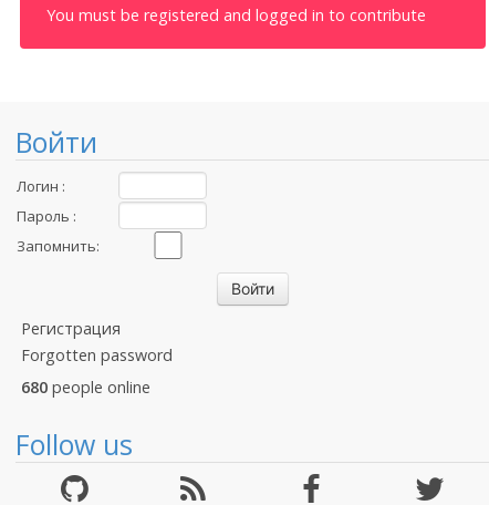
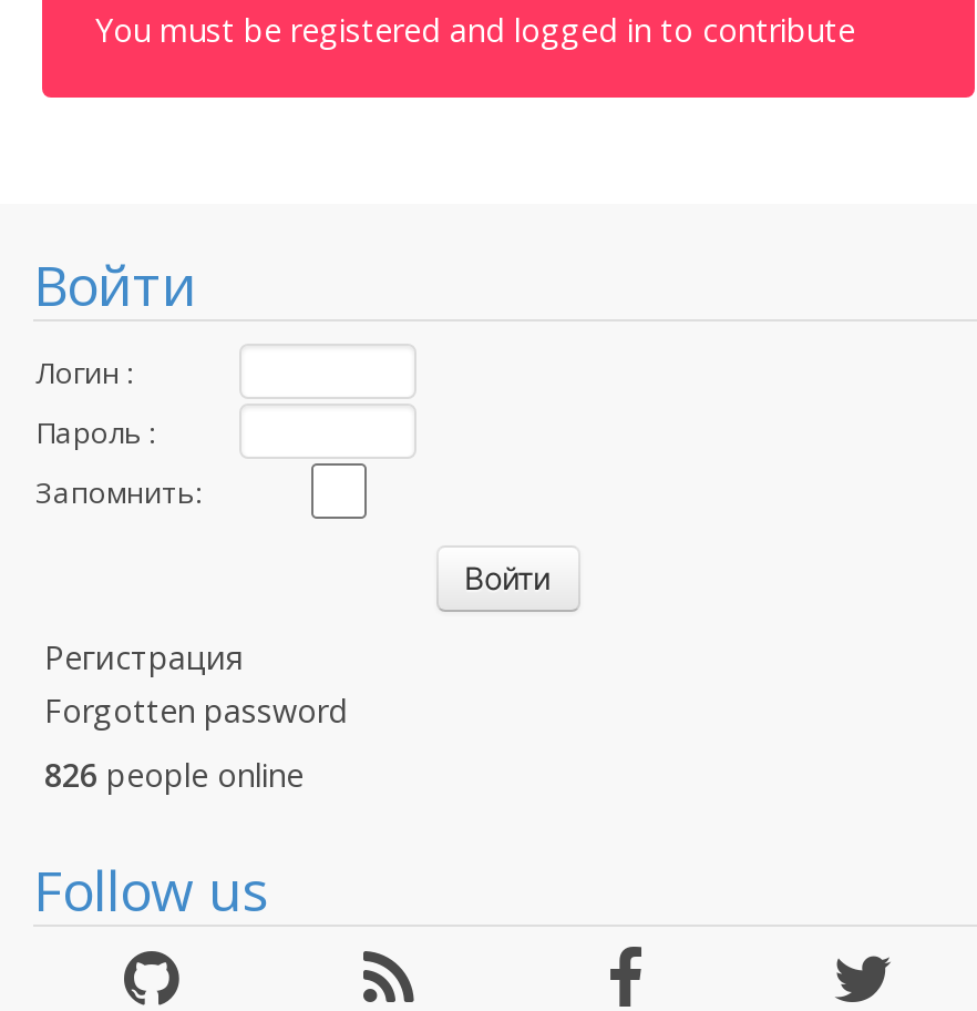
[21,377,150,398] 680 people online -> [44,754,304,796] 826 people online

